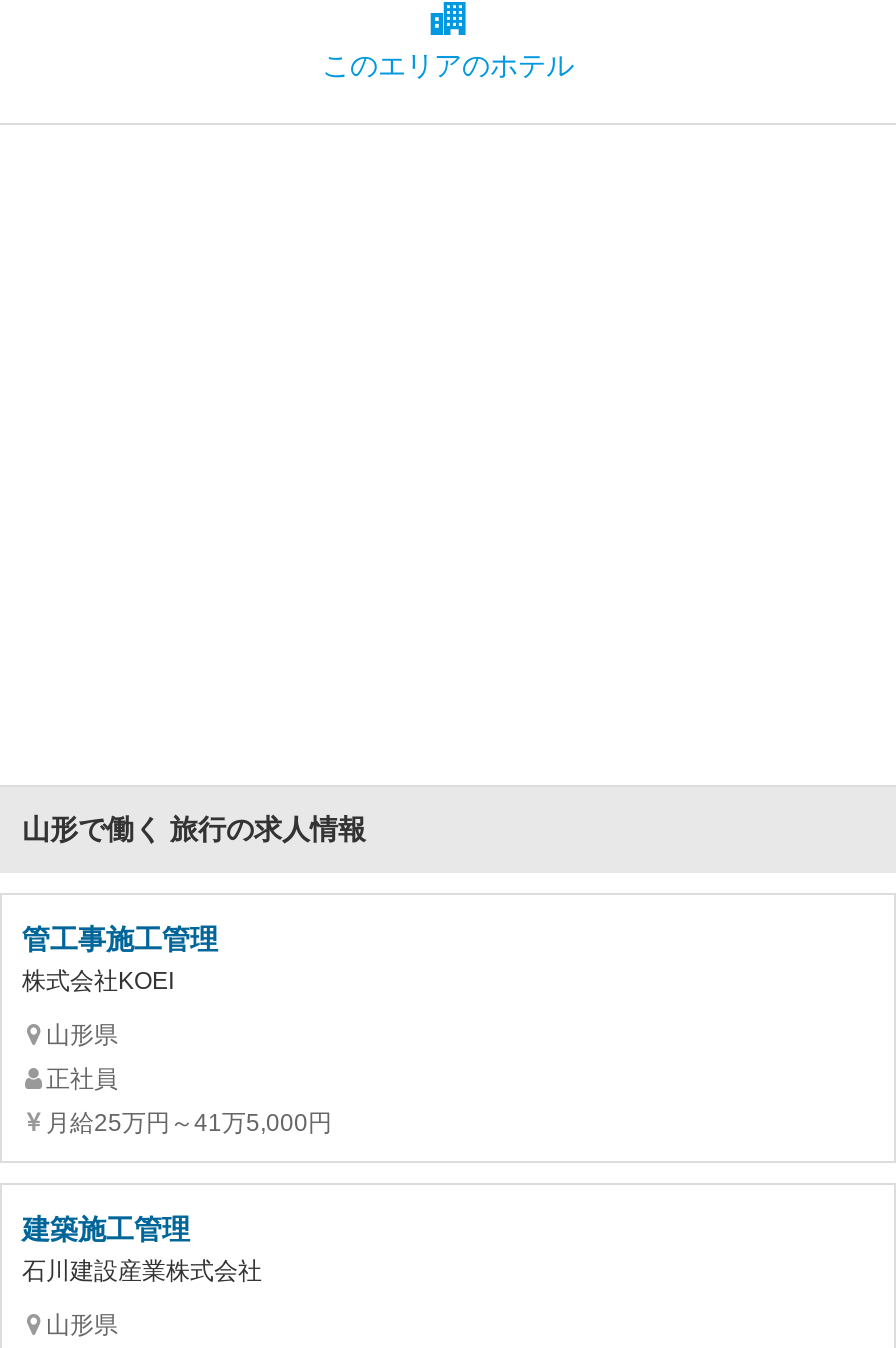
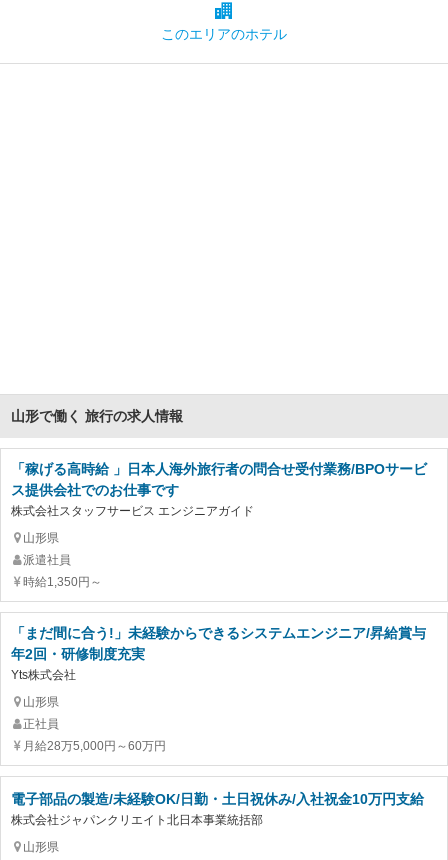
[22,923,218,995] 管工事施工管理 | 株式会社KOEI -> [11,461,427,682] 「稼げる高時給 」日本人海外旅行者の問合せ受付業務/BPOサービ | ス提供会社でのお仕事です | 株式会社スタッフサービス エンジニアガイド | 山形県 | 派遣社員 | 時給1,350円～ | 「まだ間に合う!」未経験からできるシステムエンジニア/昇給賞与 | 年2回・研修制度充実 | Yts株式会社
[46,1109,332,1137] 月給25万円～41万5,000円 -> [23,739,166,753] 月給28万5,000円～60万円
[22,1213,262,1285] 建築施工管理 | 石川建設産業株式会社 -> [11,791,424,827] 電子部品の製造/未経験OK/日勤・土日祝休み/入社祝金10万円支給 | 株式会社ジャパンクリエイト北日本事業統括部

